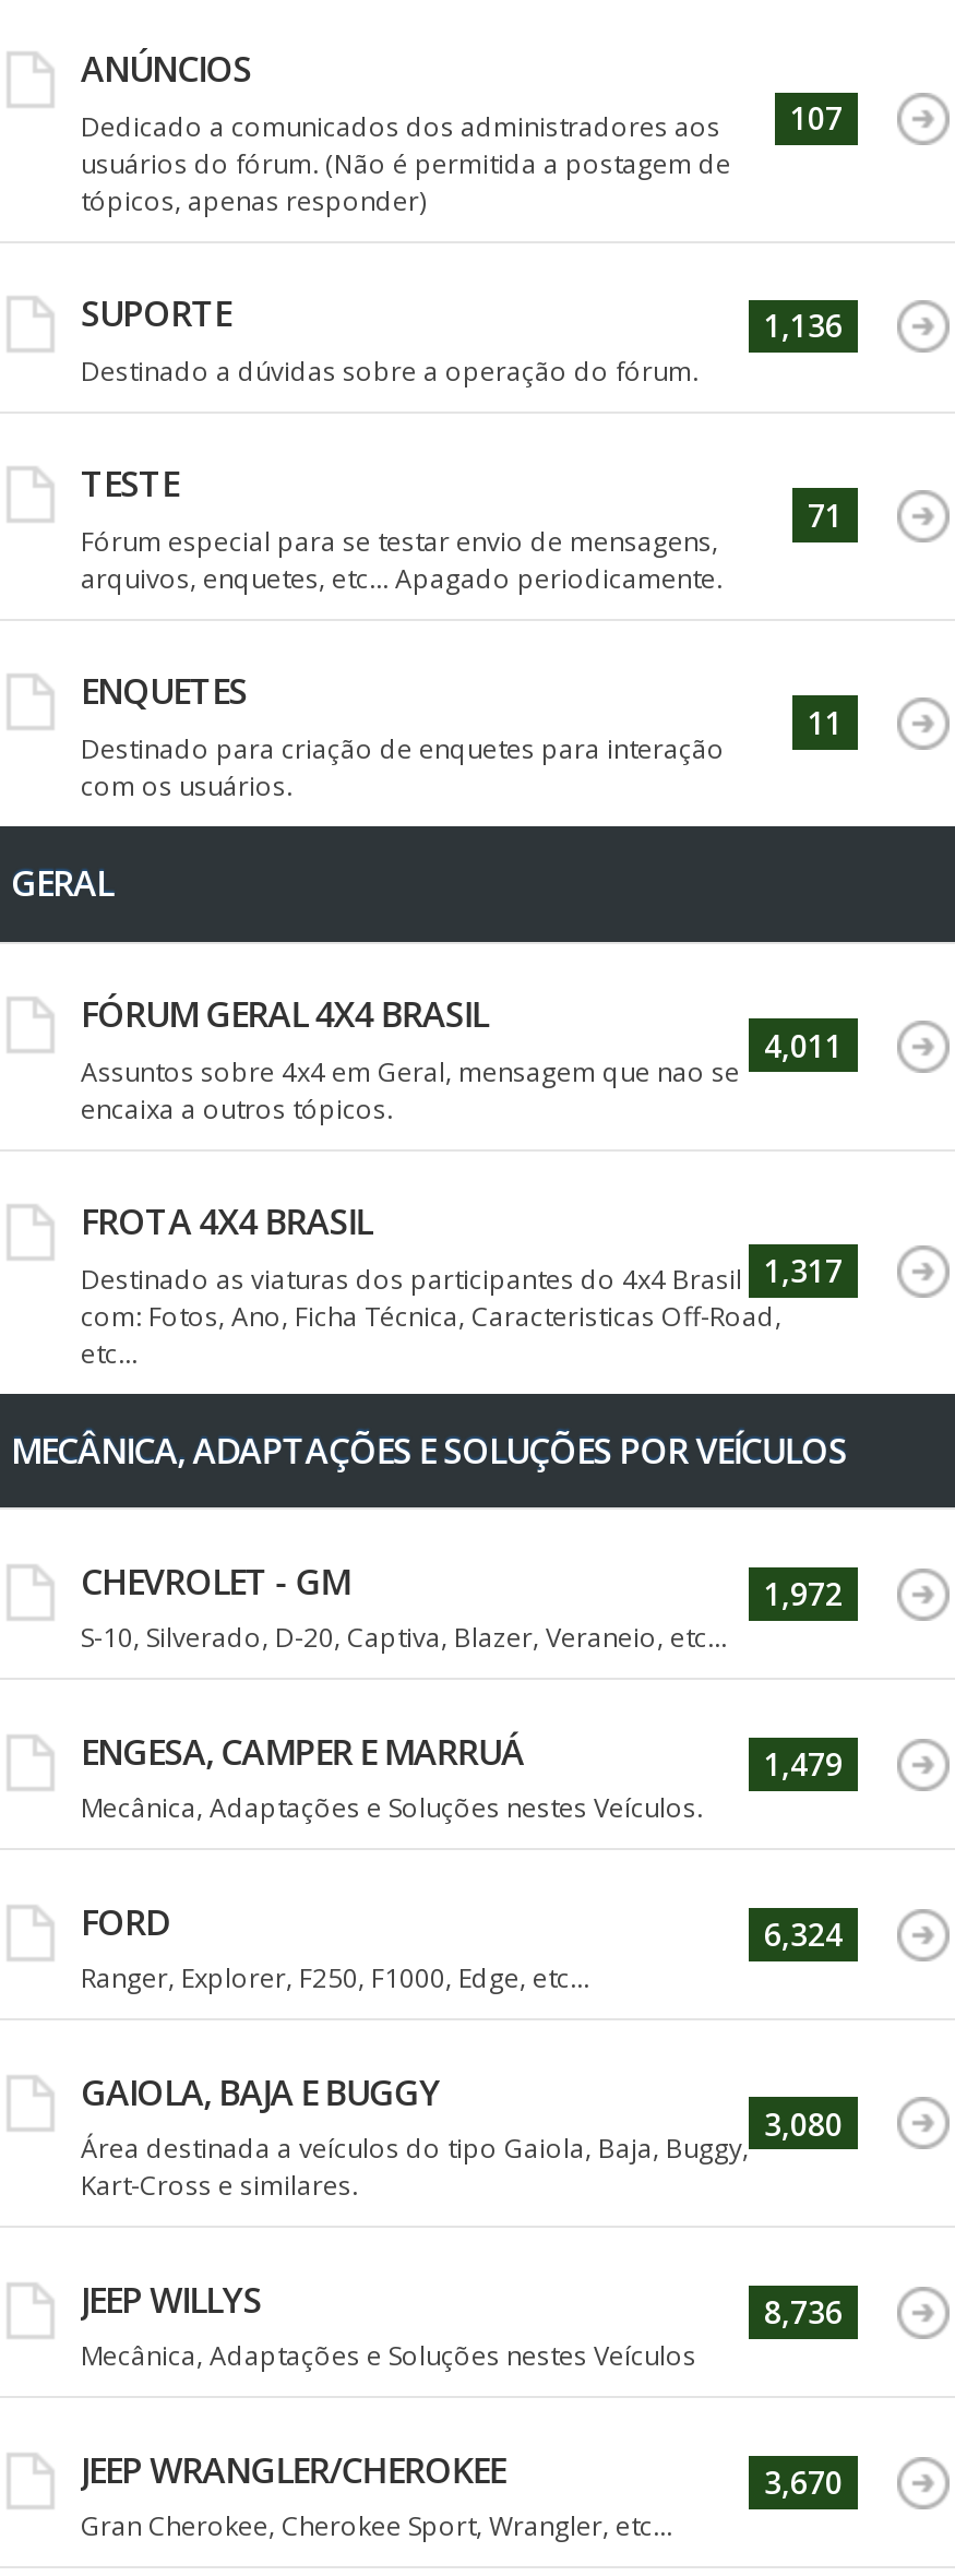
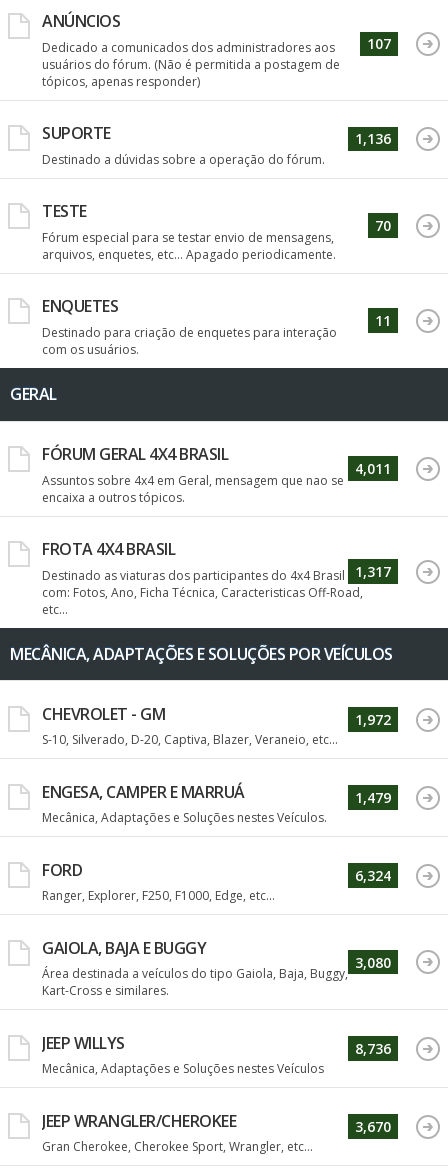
[808,494,843,536] 71 -> [375,216,391,235] 70

